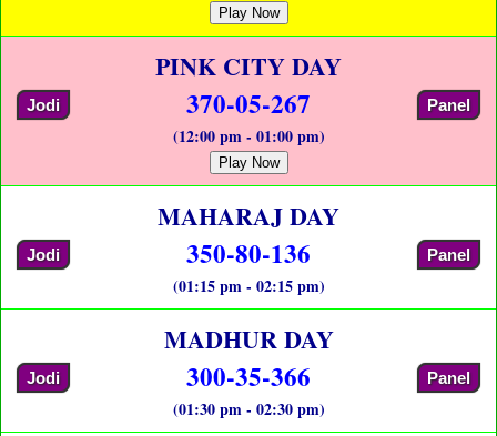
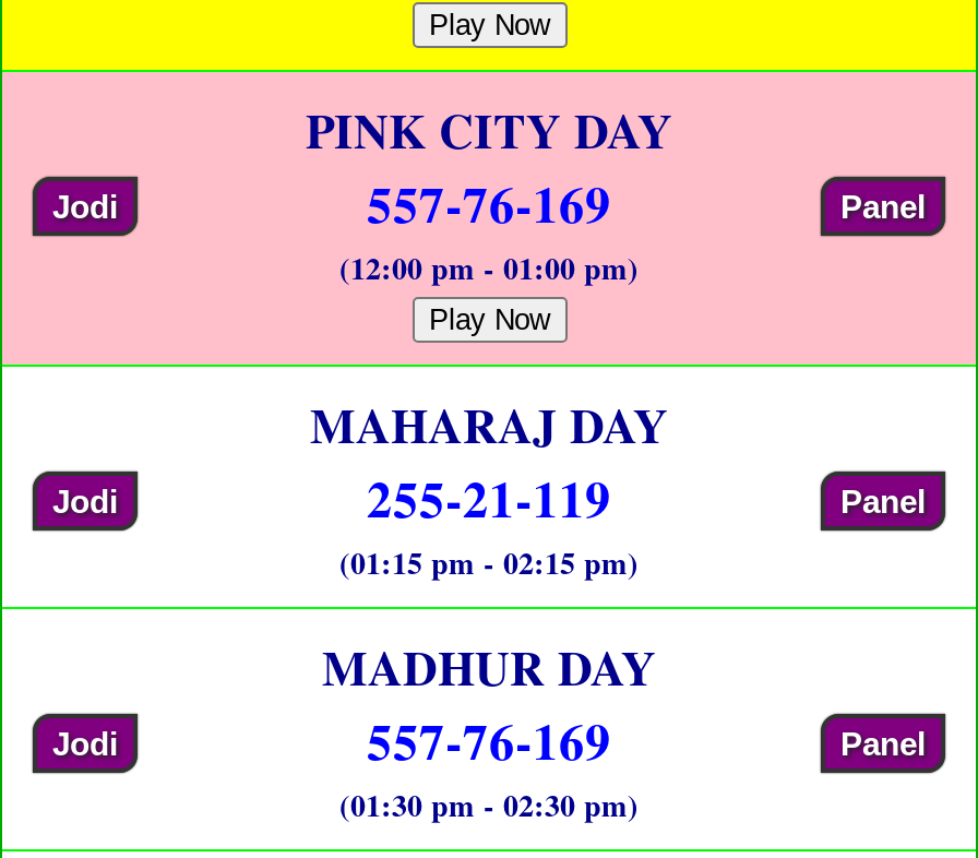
[186,84,311,122] 370-05-267 -> [367,165,611,240] 557-76-169
[186,234,311,272] 350-80-136 -> [367,460,611,534] 255-21-119
[186,357,311,395] 300-35-366 -> [367,703,611,777] 557-76-169

